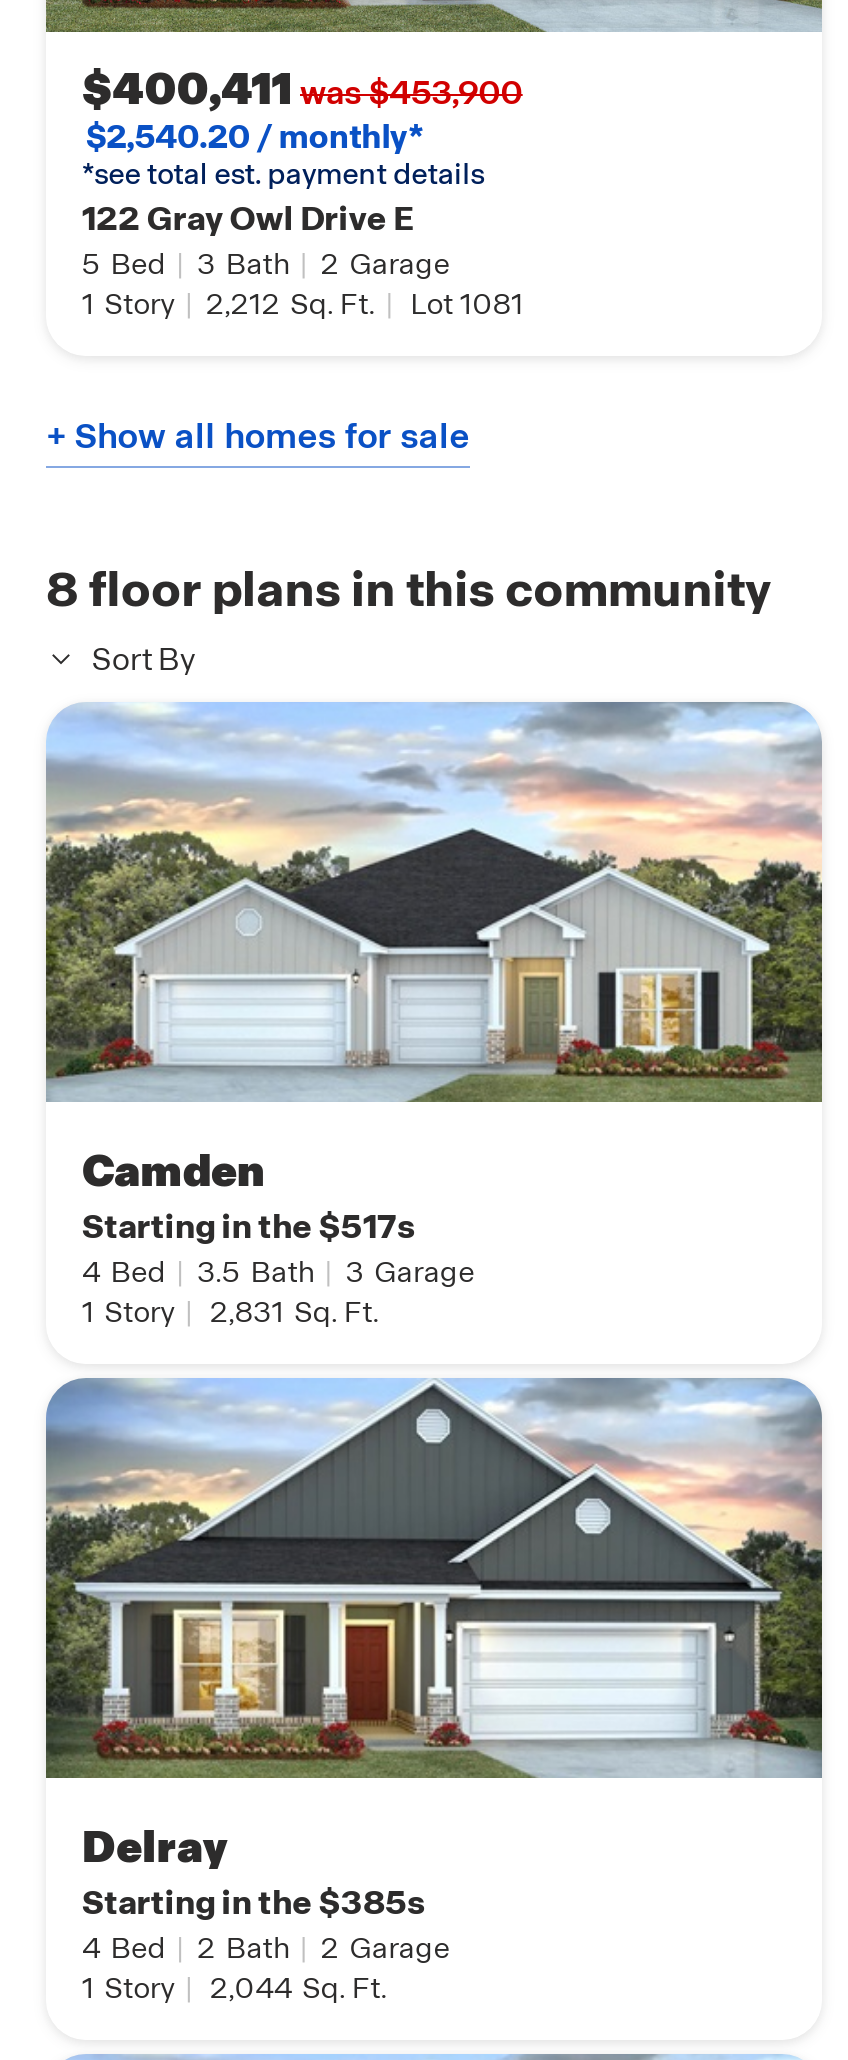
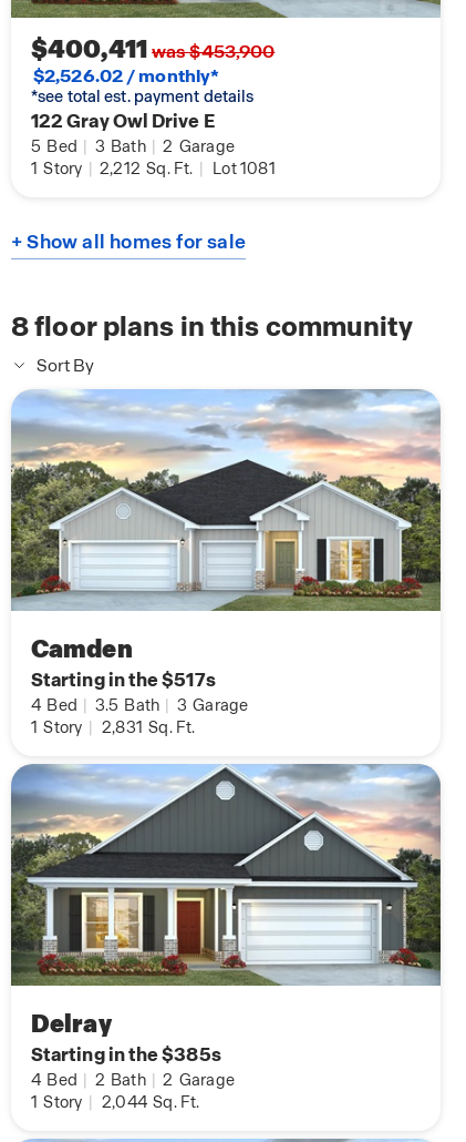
[86,116,424,158] $2,540.20 / monthly* -> [33,65,219,88] $2,526.02 / monthly*

